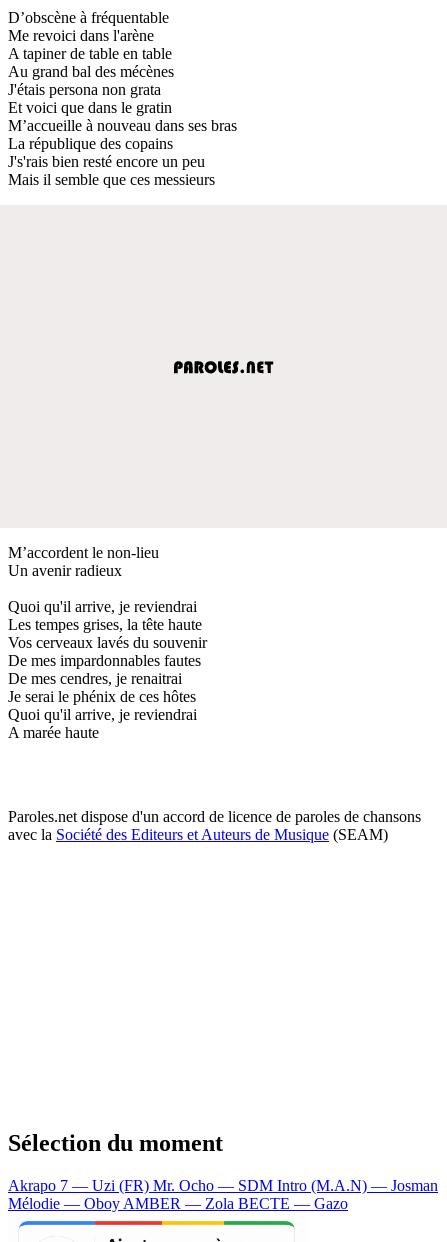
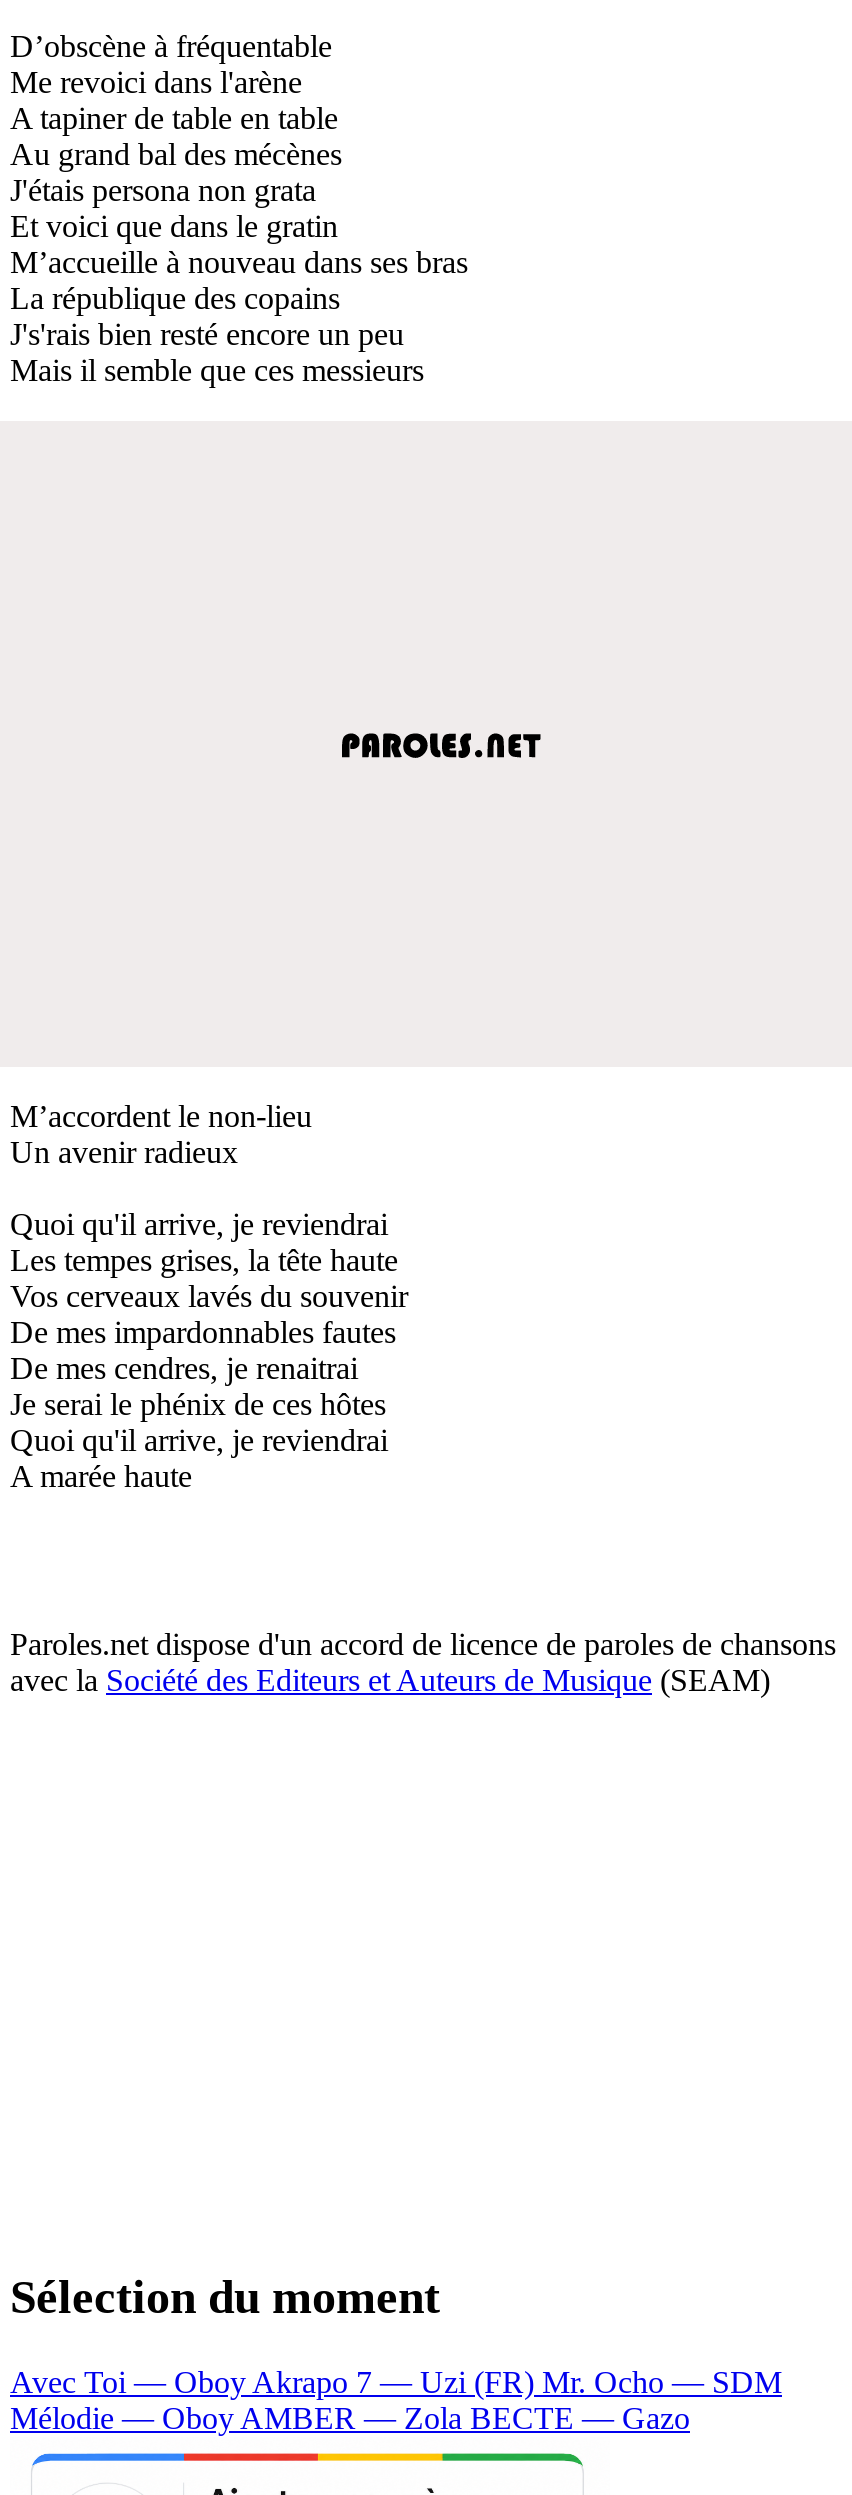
[8,1176,438,1193] Akrapo 7 — Uzi (FR) Mr. Ocho — SDM Intro (M.A.N) — Josman -> [10,2364,782,2398] Avec Toi — Oboy Akrapo 7 — Uzi (FR) Mr. Ocho — SDM

